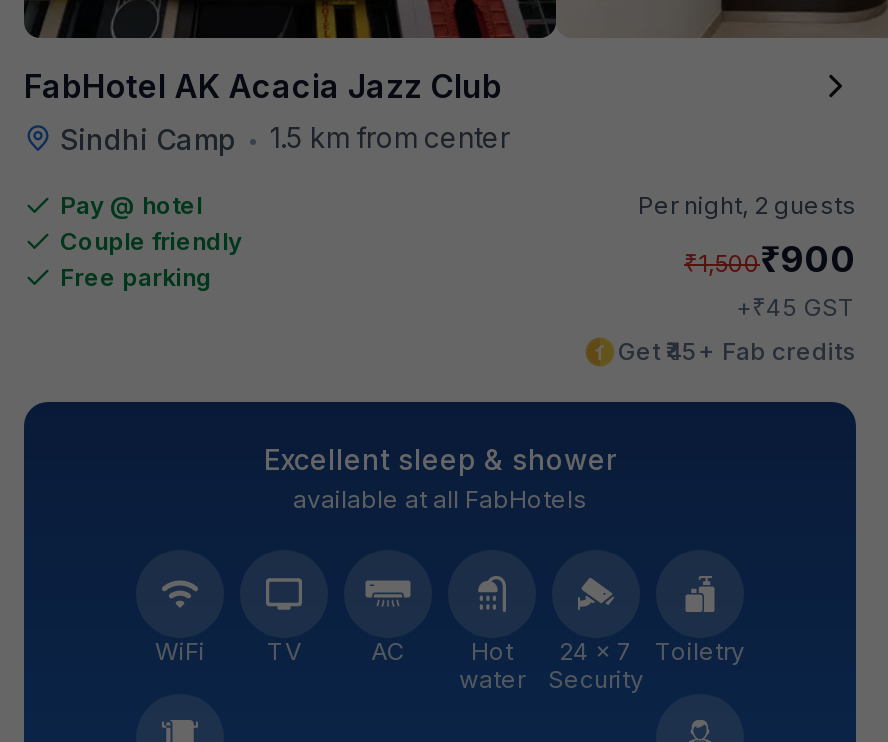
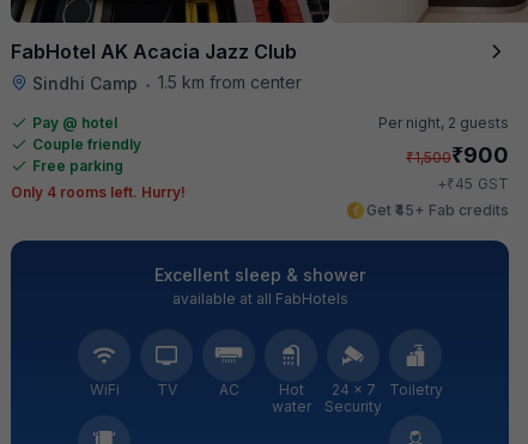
none -> [11,183,186,200] Only 4 rooms left. Hurry!

